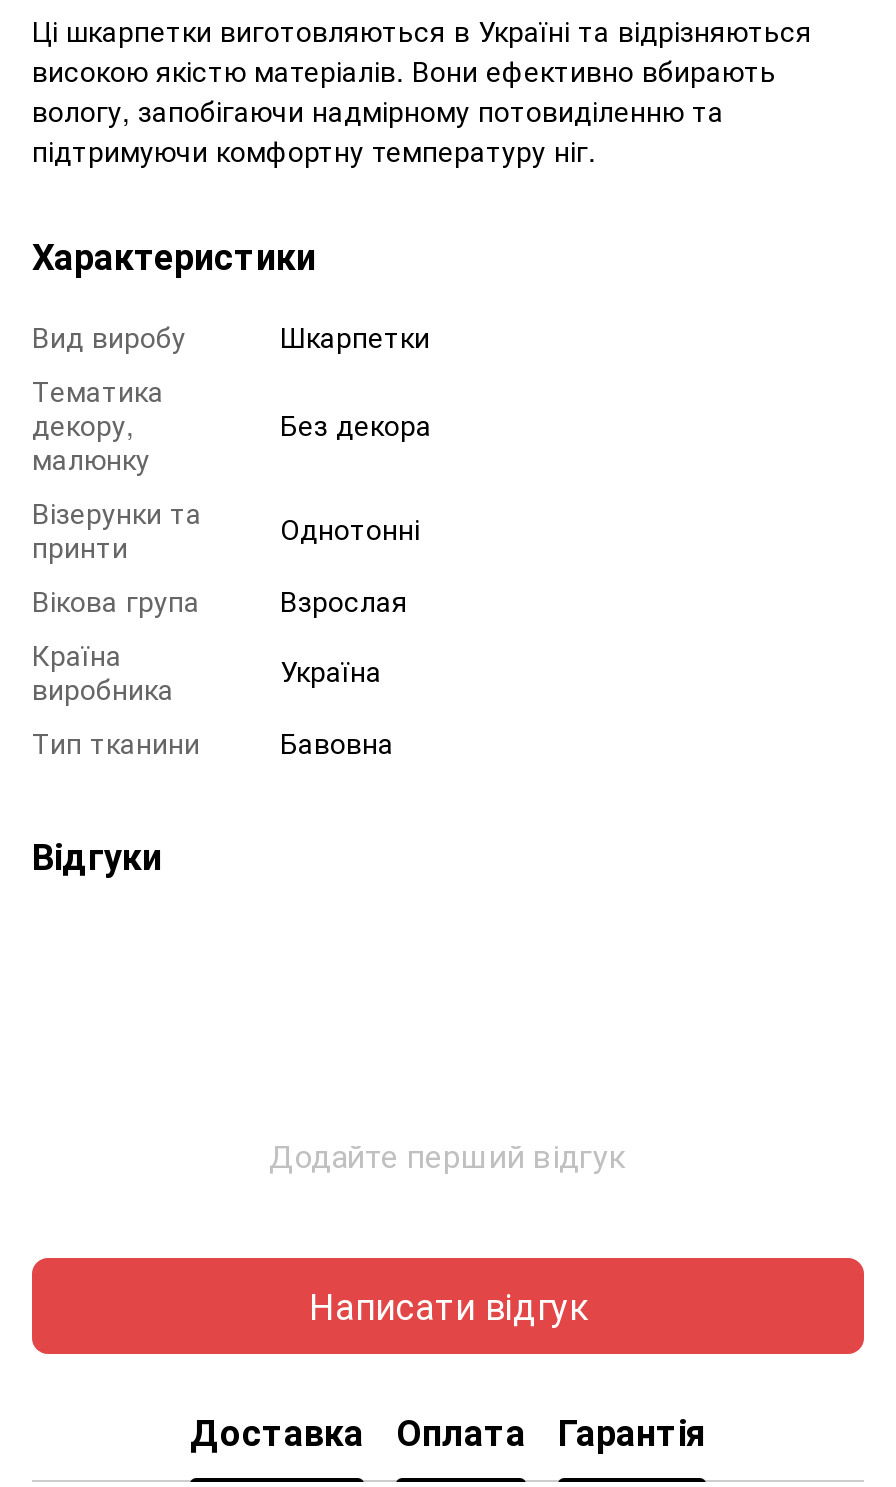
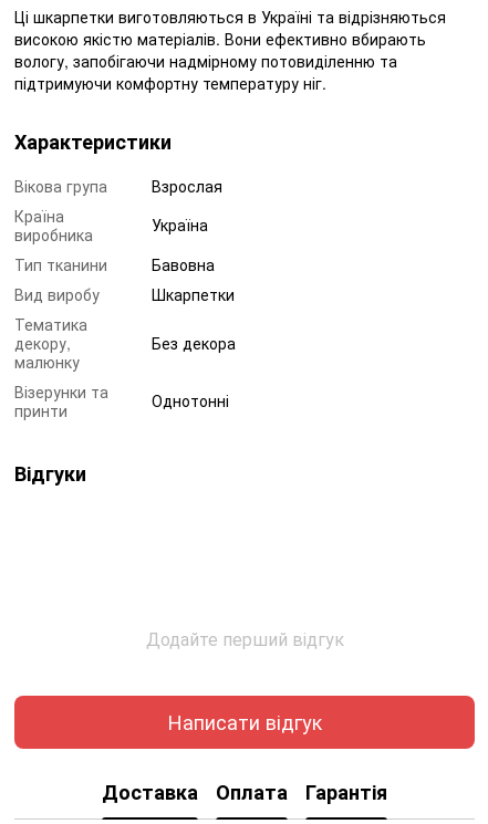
moved [32,315,432,565] -> [14,283,236,421]: Вид виробу | Шкарпетки | Тематика | ... | принти | Однотонні
moved [32,579,408,761] -> [14,174,222,275]: Вікова група | Взрослая | Країна | виробника | Україна | Тип тканини | Бавовна

